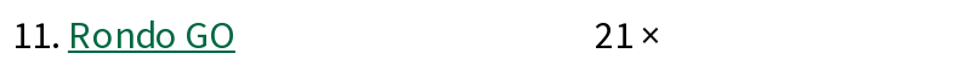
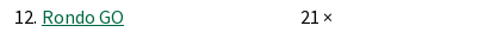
[12,9,235,57] 11. Rondo GO -> [14,4,124,28] 12. Rondo GO

